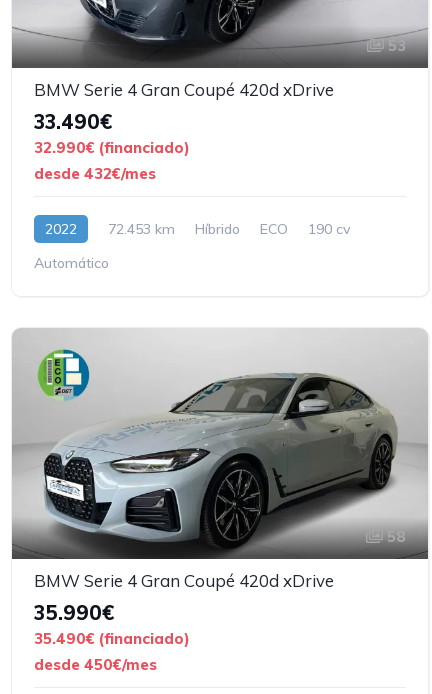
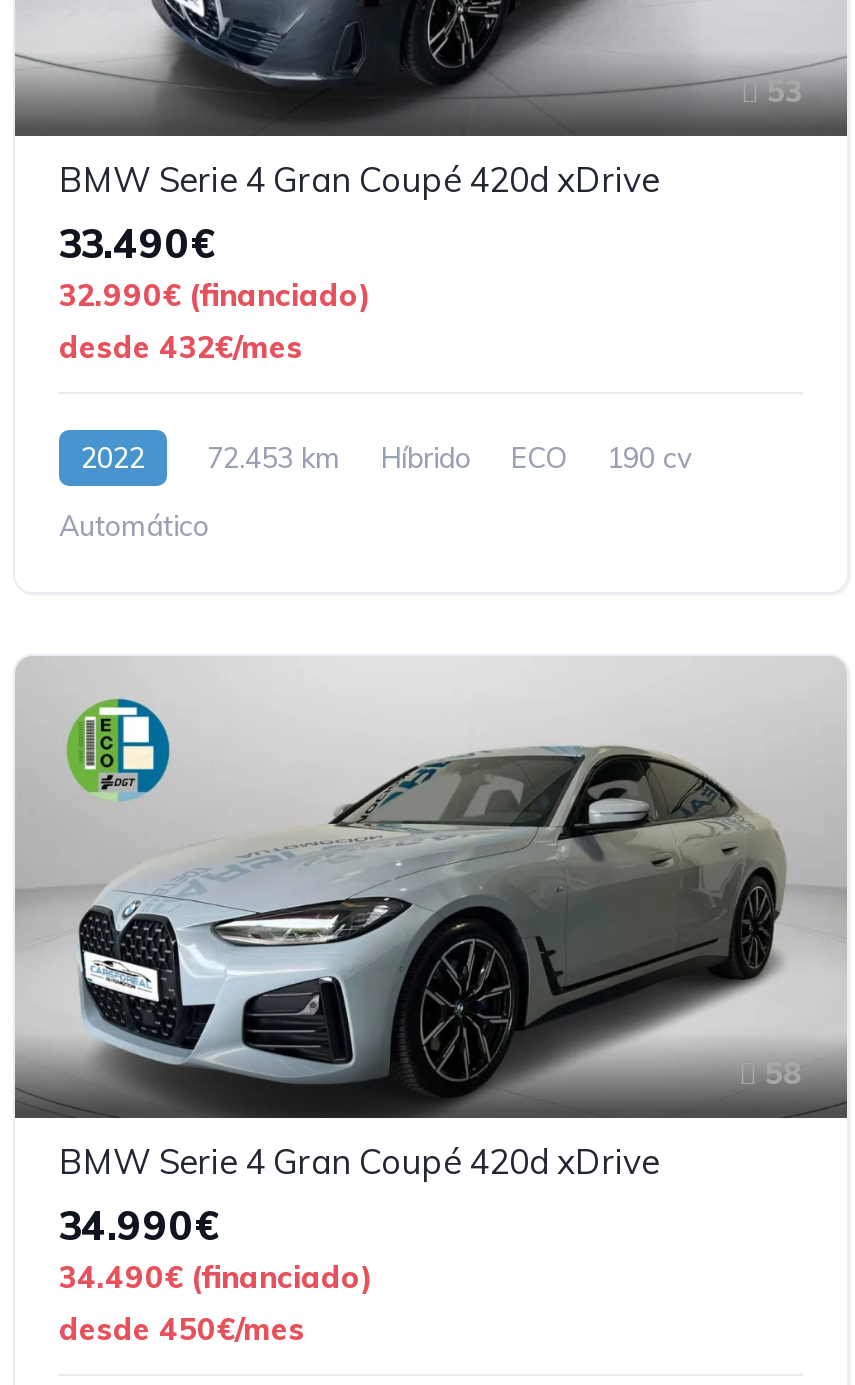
[34,600,114,625] 35.990€ -> [59,1200,219,1250] 34.990€
[34,629,190,648] 35.490€ (financiado) -> [59,1258,373,1296] 34.490€ (financiado)

